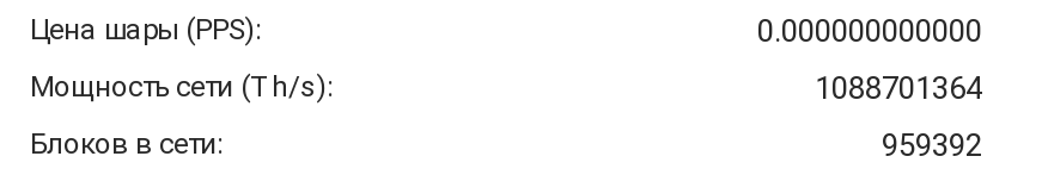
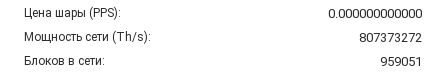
[815,70,982,106] 1088701364 -> [359,30,422,45] 807373272
[882,127,982,163] 959392 -> [380,54,422,69] 959051

